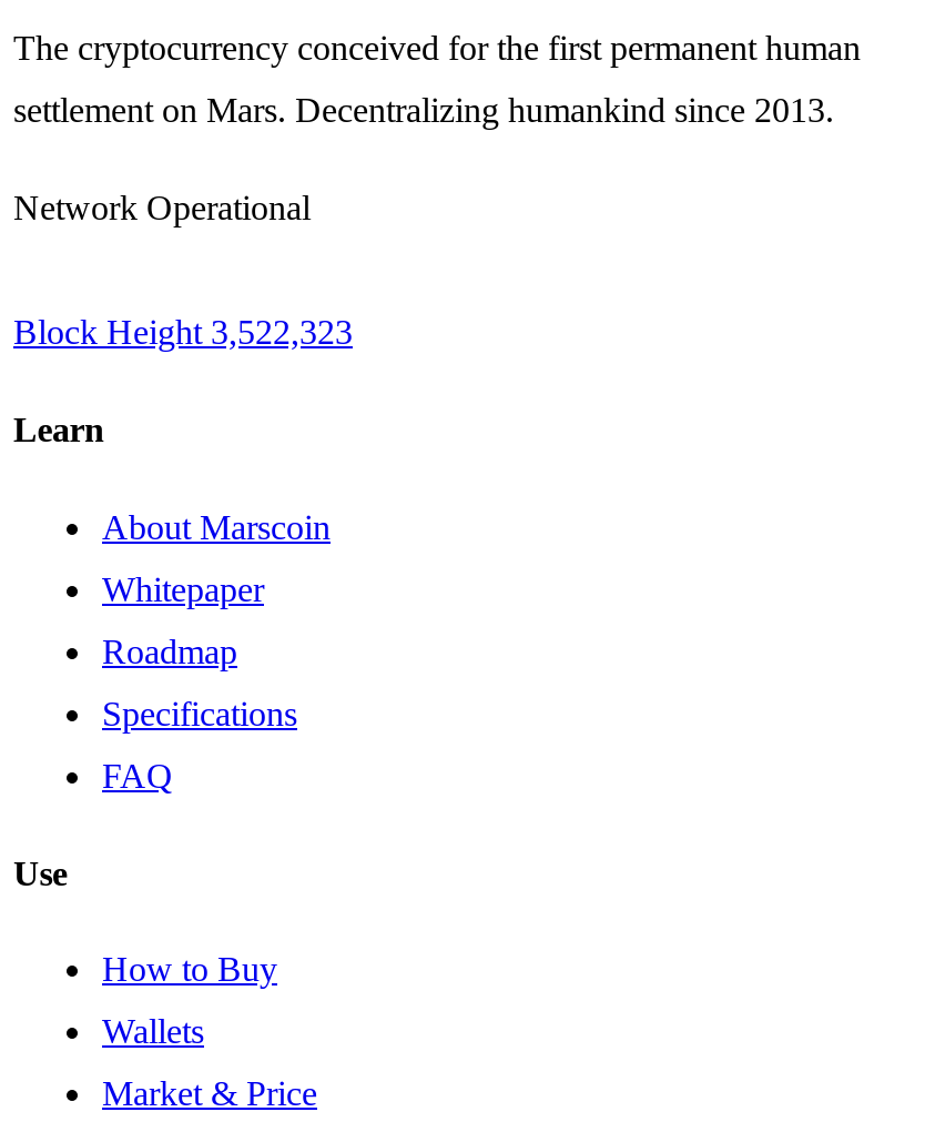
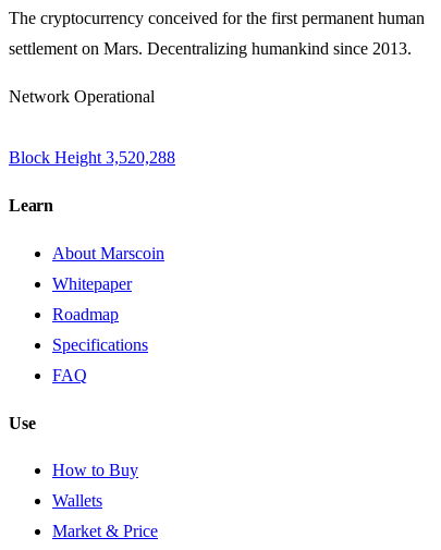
[13,313,353,351] Block Height 3,522,323 -> [9,148,175,167] Block Height 3,520,288

